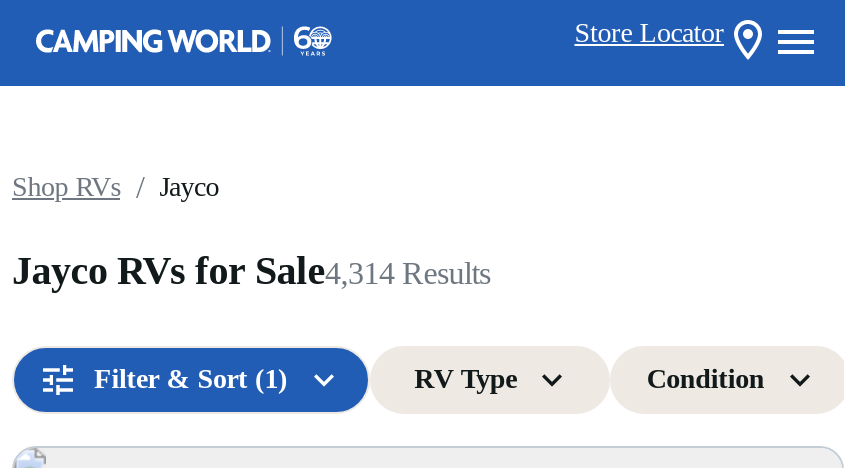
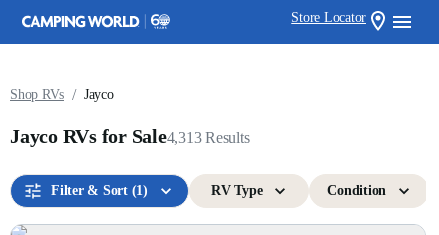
[12,248,490,292] Jayco RVs for Sale4,314 Results -> [10,125,249,147] Jayco RVs for Sale4,313 Results

